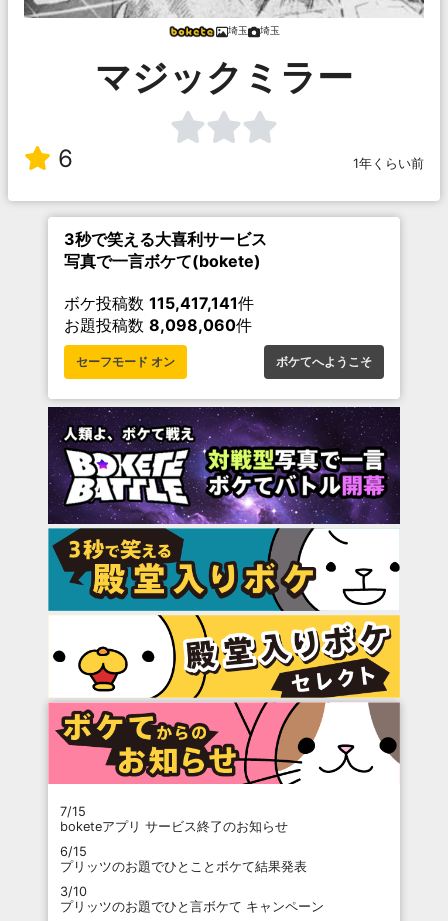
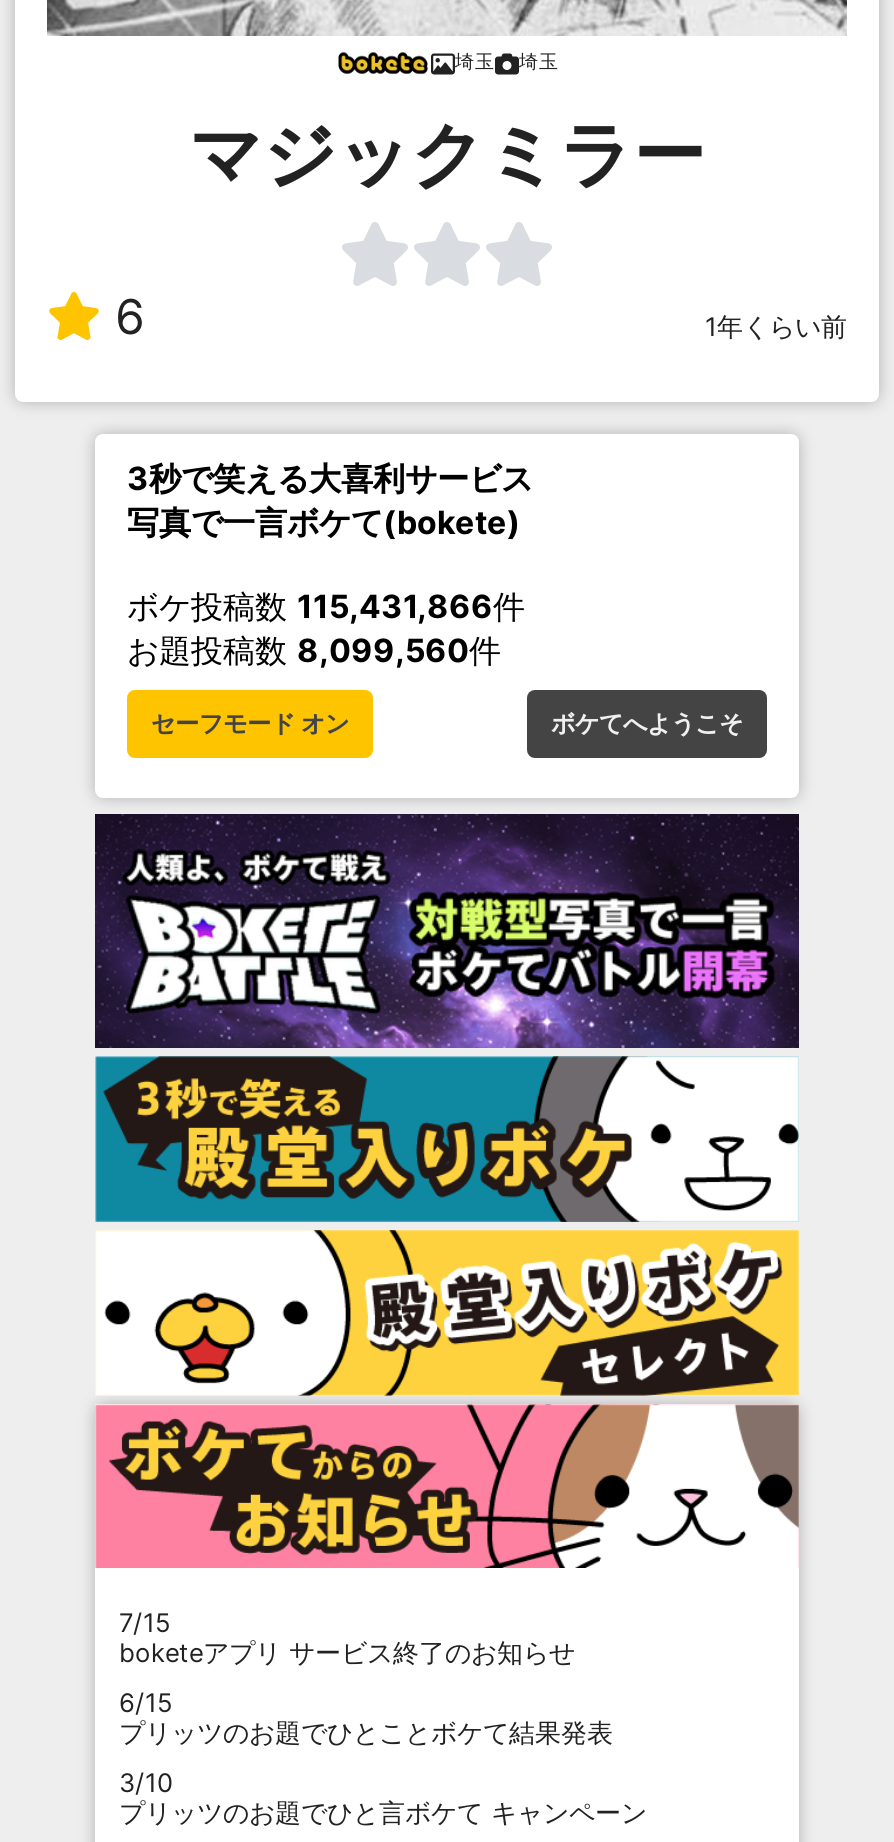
[64,293,254,313] ボケ投稿数115,417,141件 -> [127,586,525,626] ボケ投稿数115,431,866件
[64,315,252,335] お題投稿数8,098,060件 -> [127,630,501,670] お題投稿数8,099,560件

